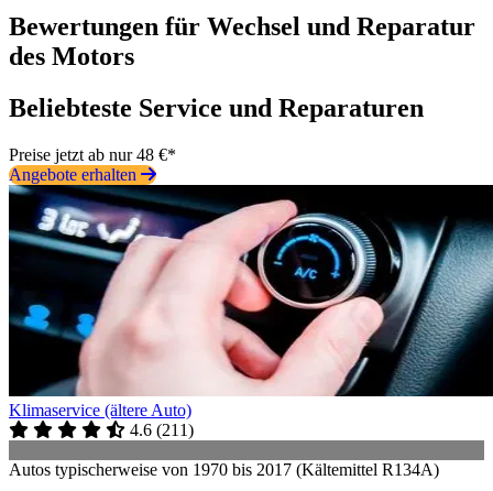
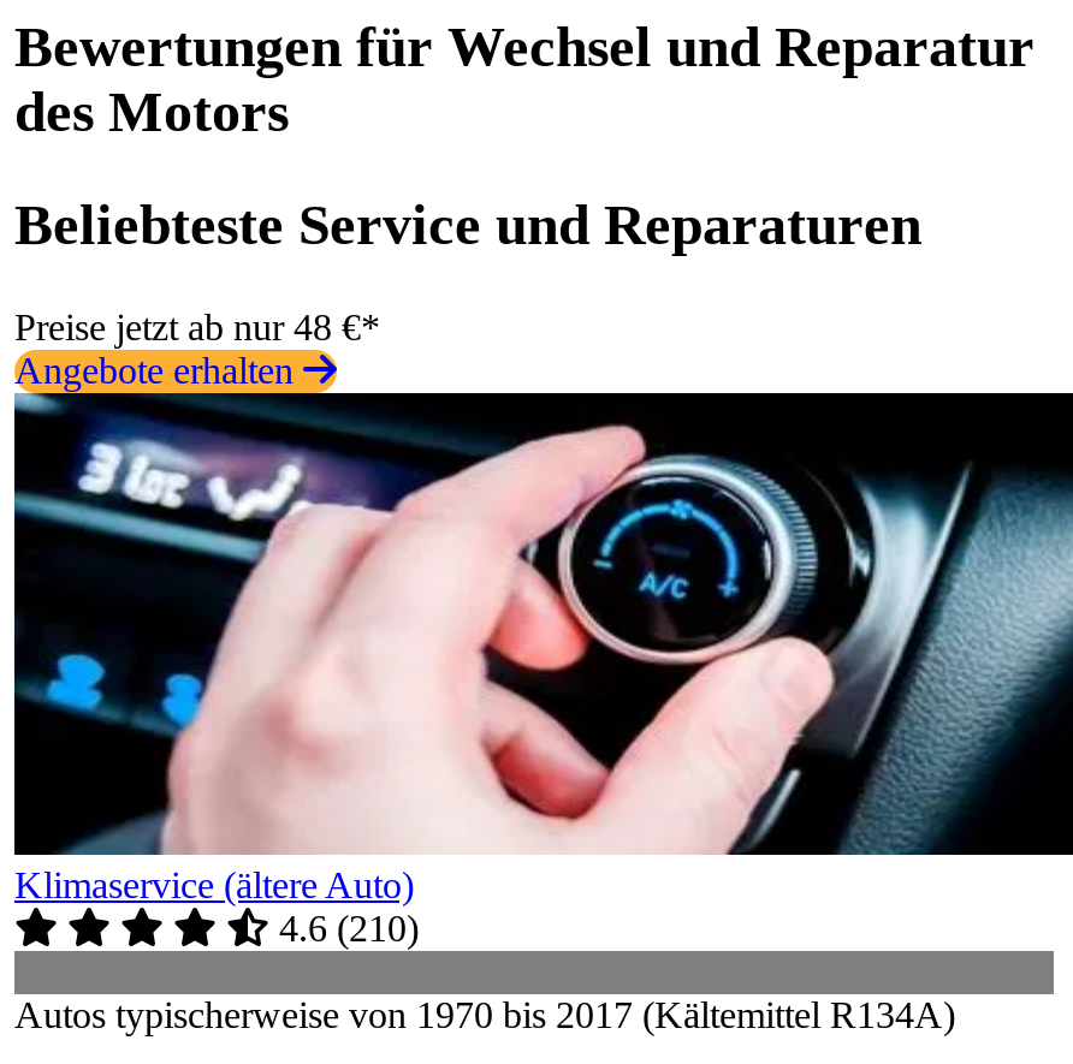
[130,420,194,439] 4.6 (211) -> [279,907,419,948] 4.6 (210)

